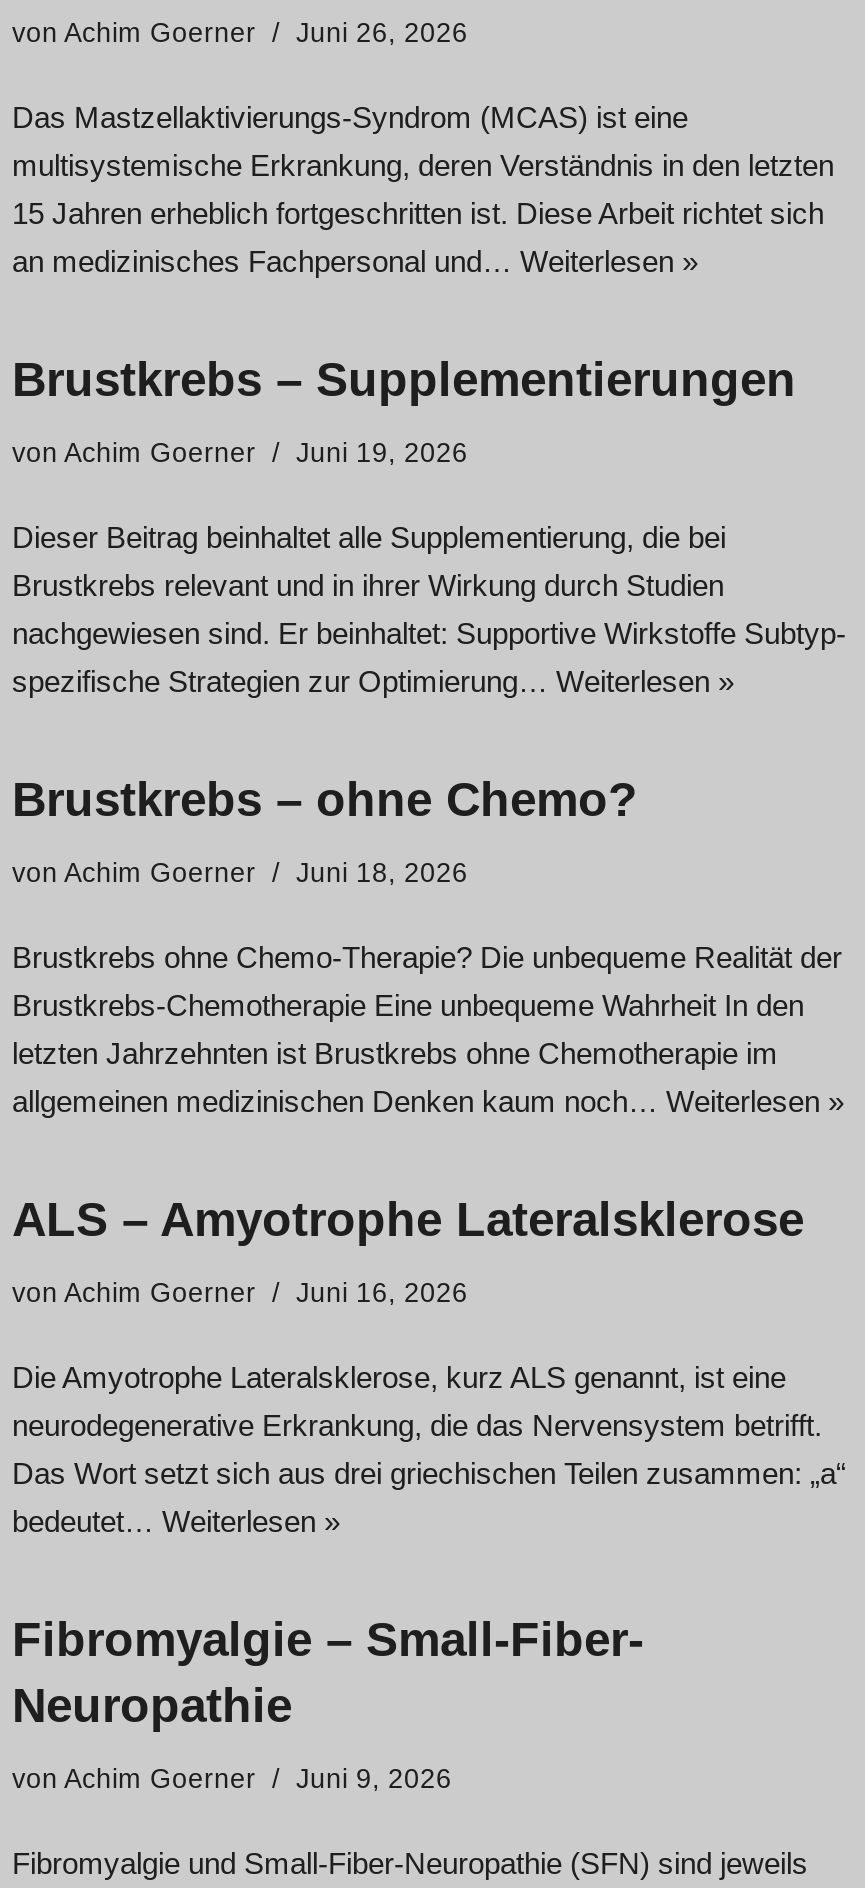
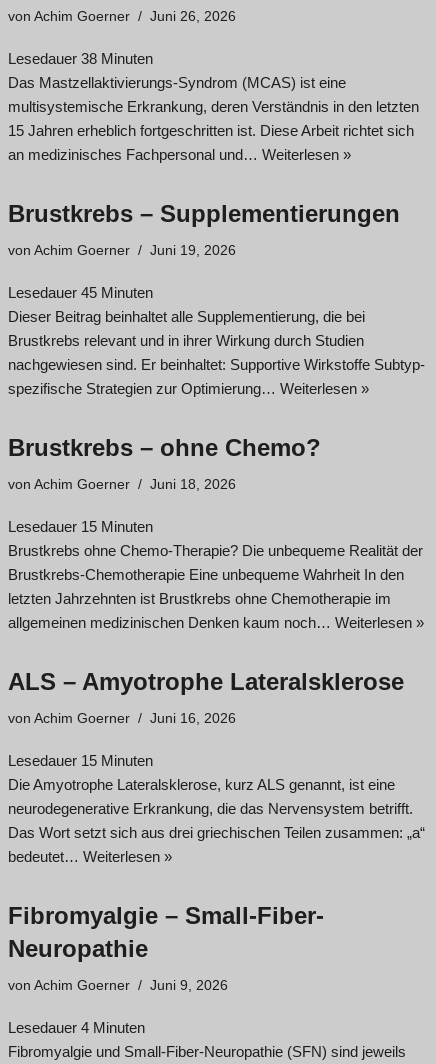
none -> [8,50,153,67] Lesedauer 38 Minuten
none -> [8,284,153,301] Lesedauer 45 Minuten
none -> [8,518,153,535] Lesedauer 15 Minuten
none -> [8,752,153,769] Lesedauer 15 Minuten
none -> [8,1019,145,1036] Lesedauer 4 Minuten

